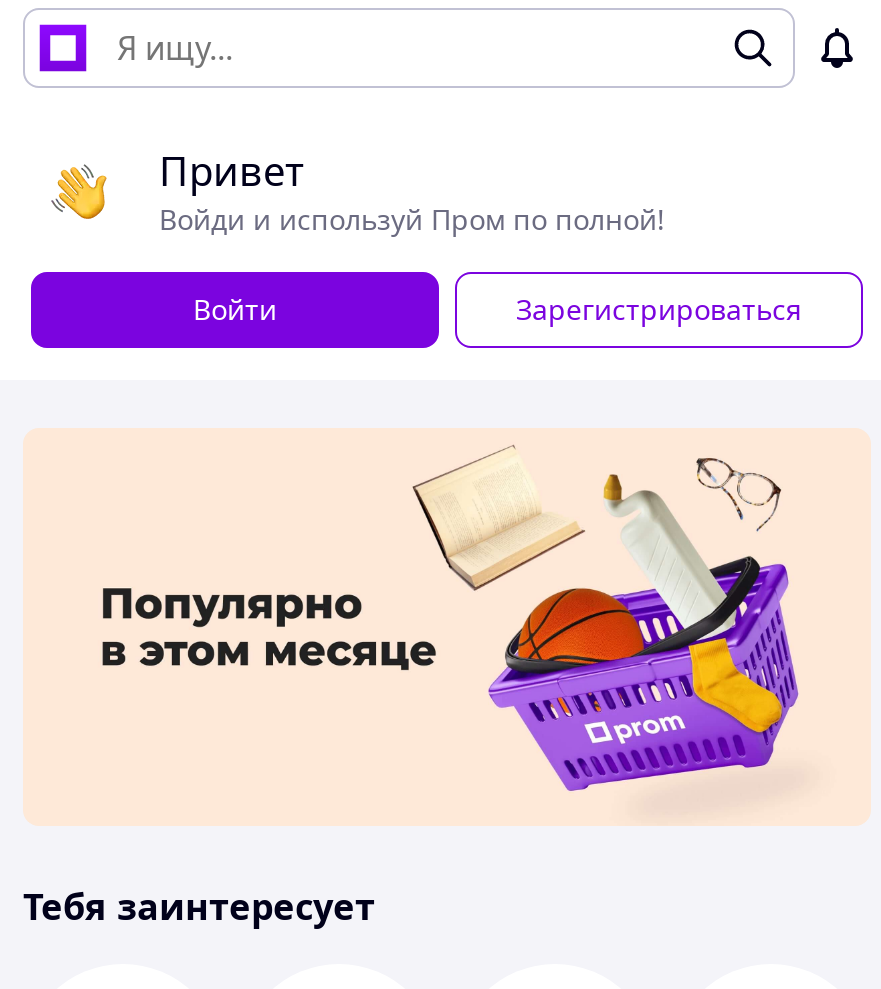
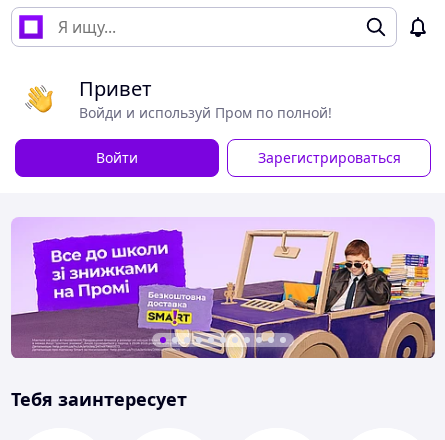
[25,430,869,824] [image] -> [10,217,436,359] [image]

